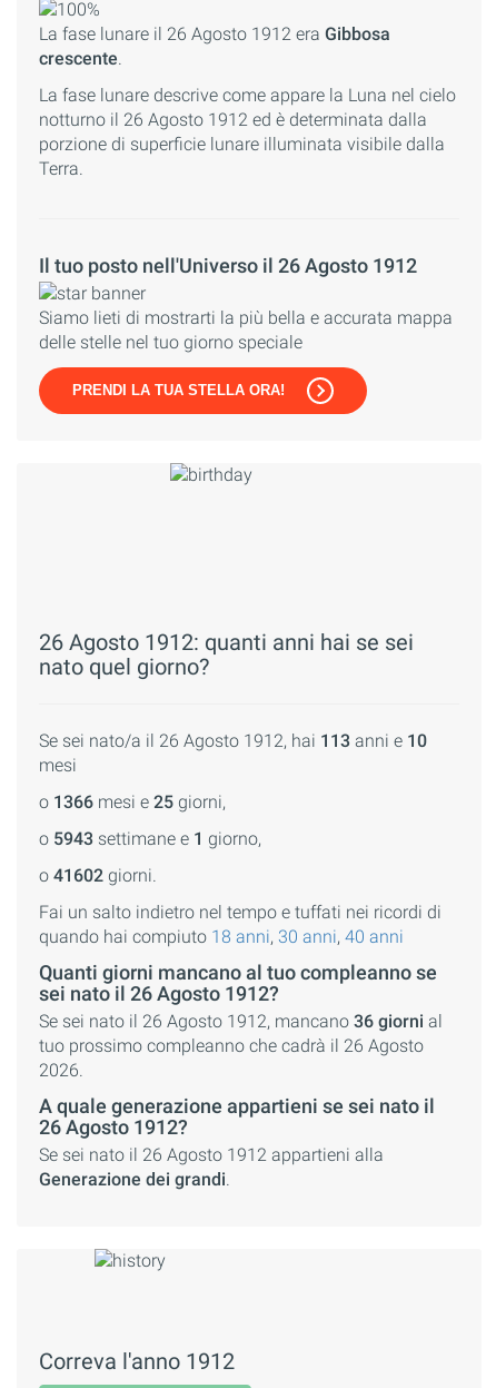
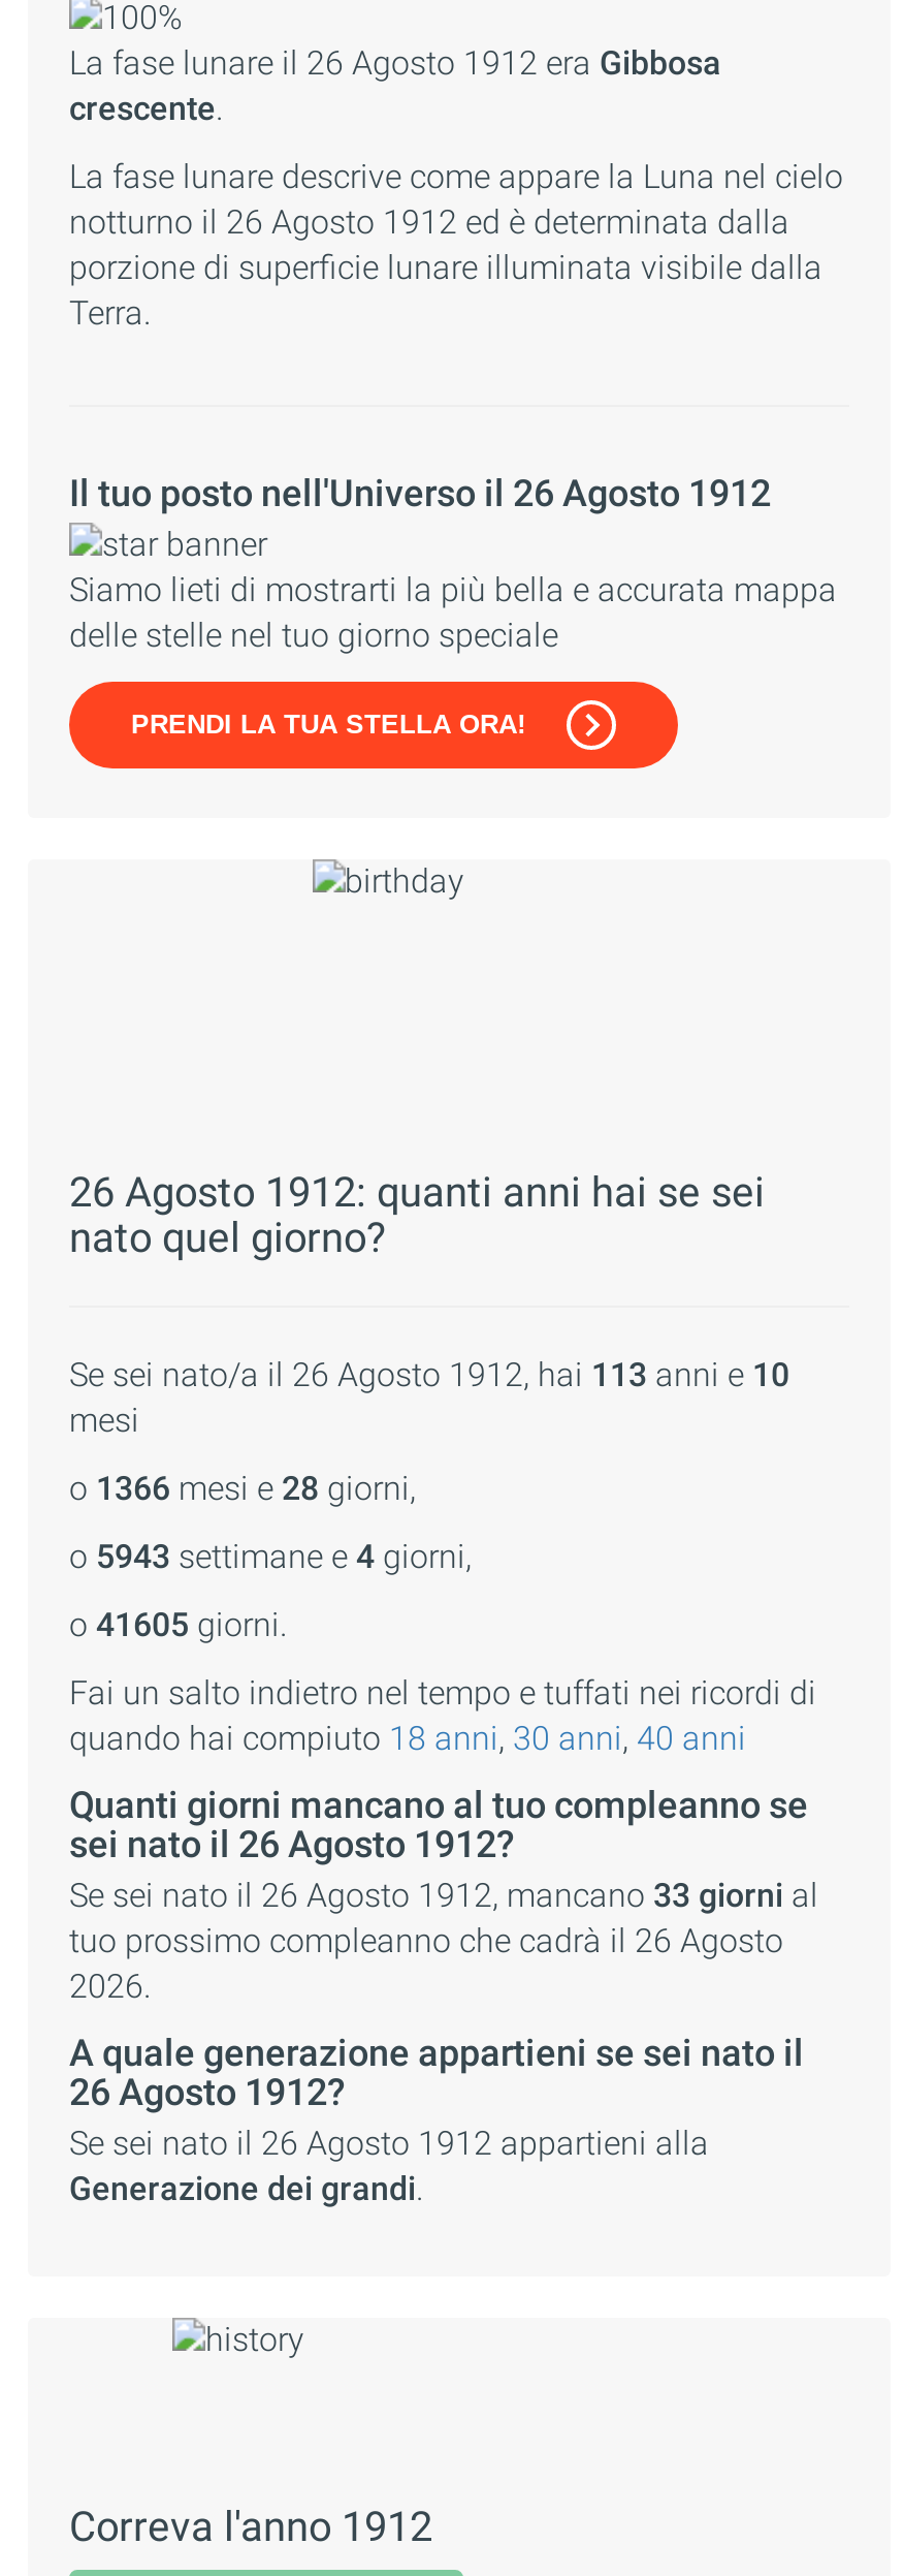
[39,792,226,813] o 1366 mesi e 25 giorni, -> [69,1469,416,1509] o 1366 mesi e 28 giorni,
[39,828,261,850] o 5943 settimane e 1 giorno, -> [69,1538,472,1577] o 5943 settimane e 4 giorni,
[39,865,157,886] o 41602 giorni. -> [69,1606,288,1645] o 41605 giorni.
[39,1011,443,1032] Se sei nato il 26 Agosto 1912, mancano 36 giorni al -> [69,1876,818,1916] Se sei nato il 26 Agosto 1912, mancano 33 giorni al

